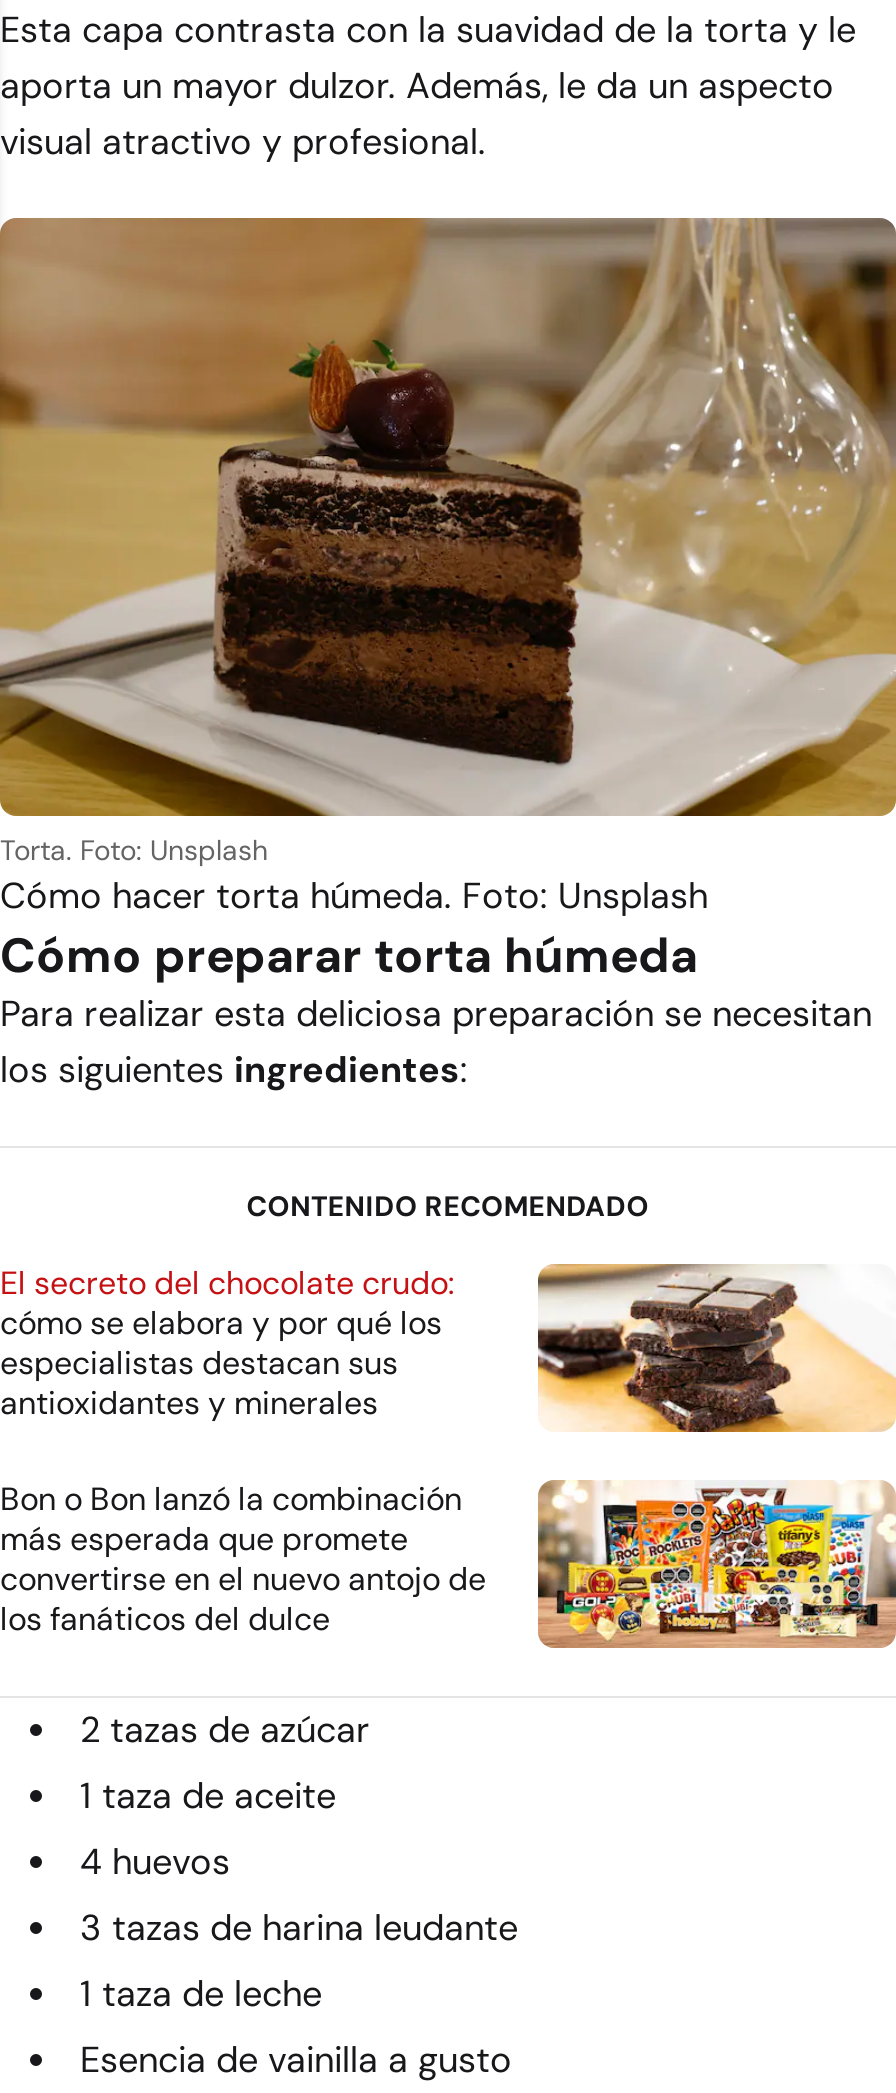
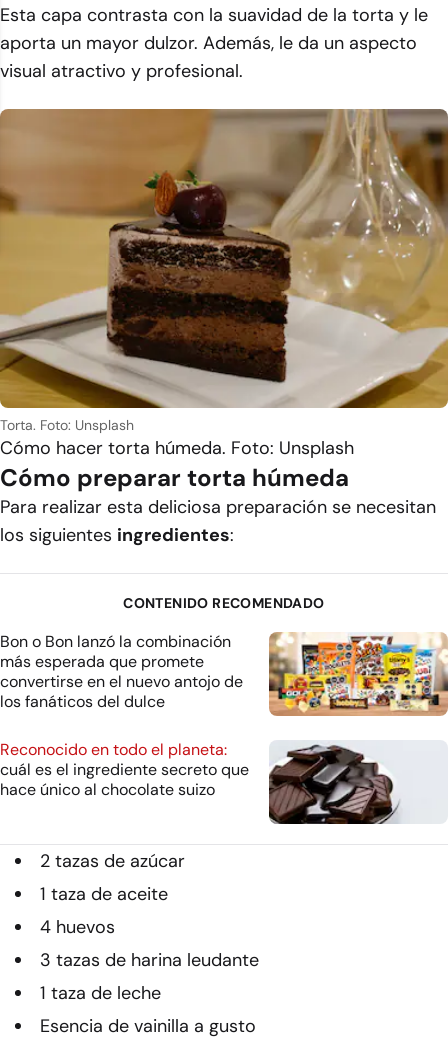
[0,1262,454,1424] El secreto del chocolate crudo: | cómo se elabora y por qué los | especialistas destacan sus | antioxidantes y minerales -> none
[536,1262,890,1434] [image] -> none
moved [0,1476,896,1648] -> [0,630,448,716]: [image] | Bon o Bon lanzó la combinación | más esperada que promete | convertirse en el nuevo antojo de | los fanáticos del dulce
none -> [0,739,404,825] [image] | Reconocido en todo el planeta: | cuál es el ingrediente secreto que | hace único al chocolate suizo

